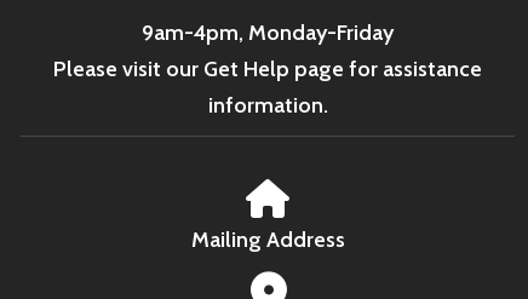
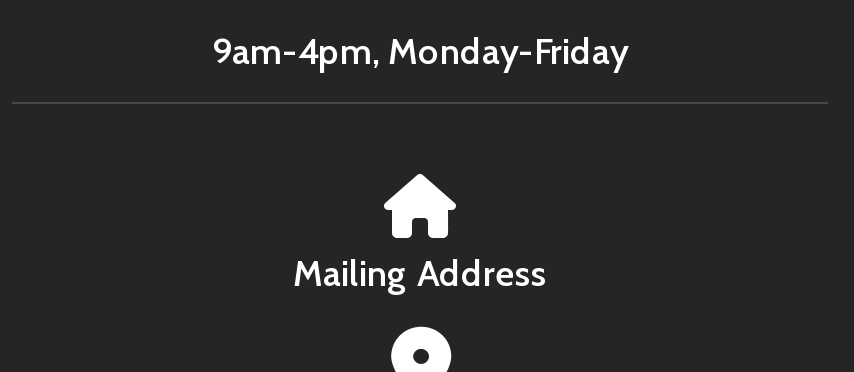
[53,56,482,119] Please visit our Get Help page for assistance | information. -> none

